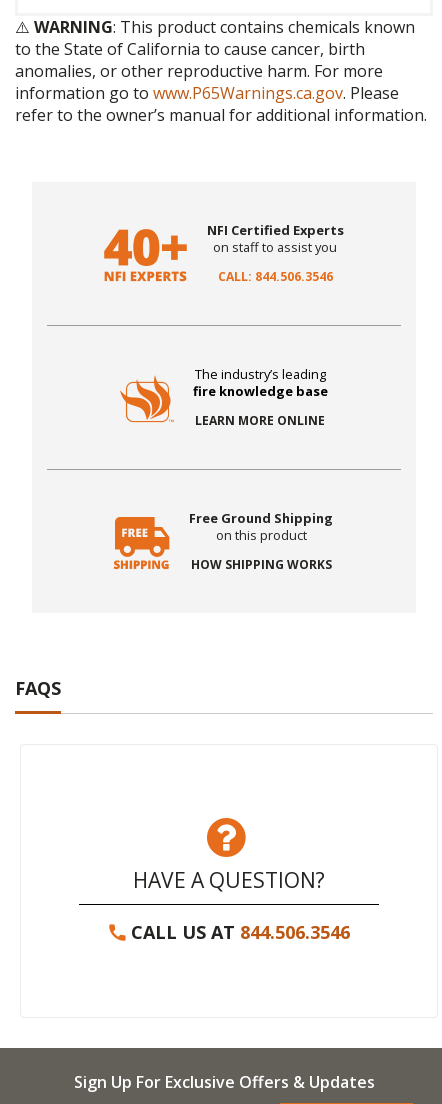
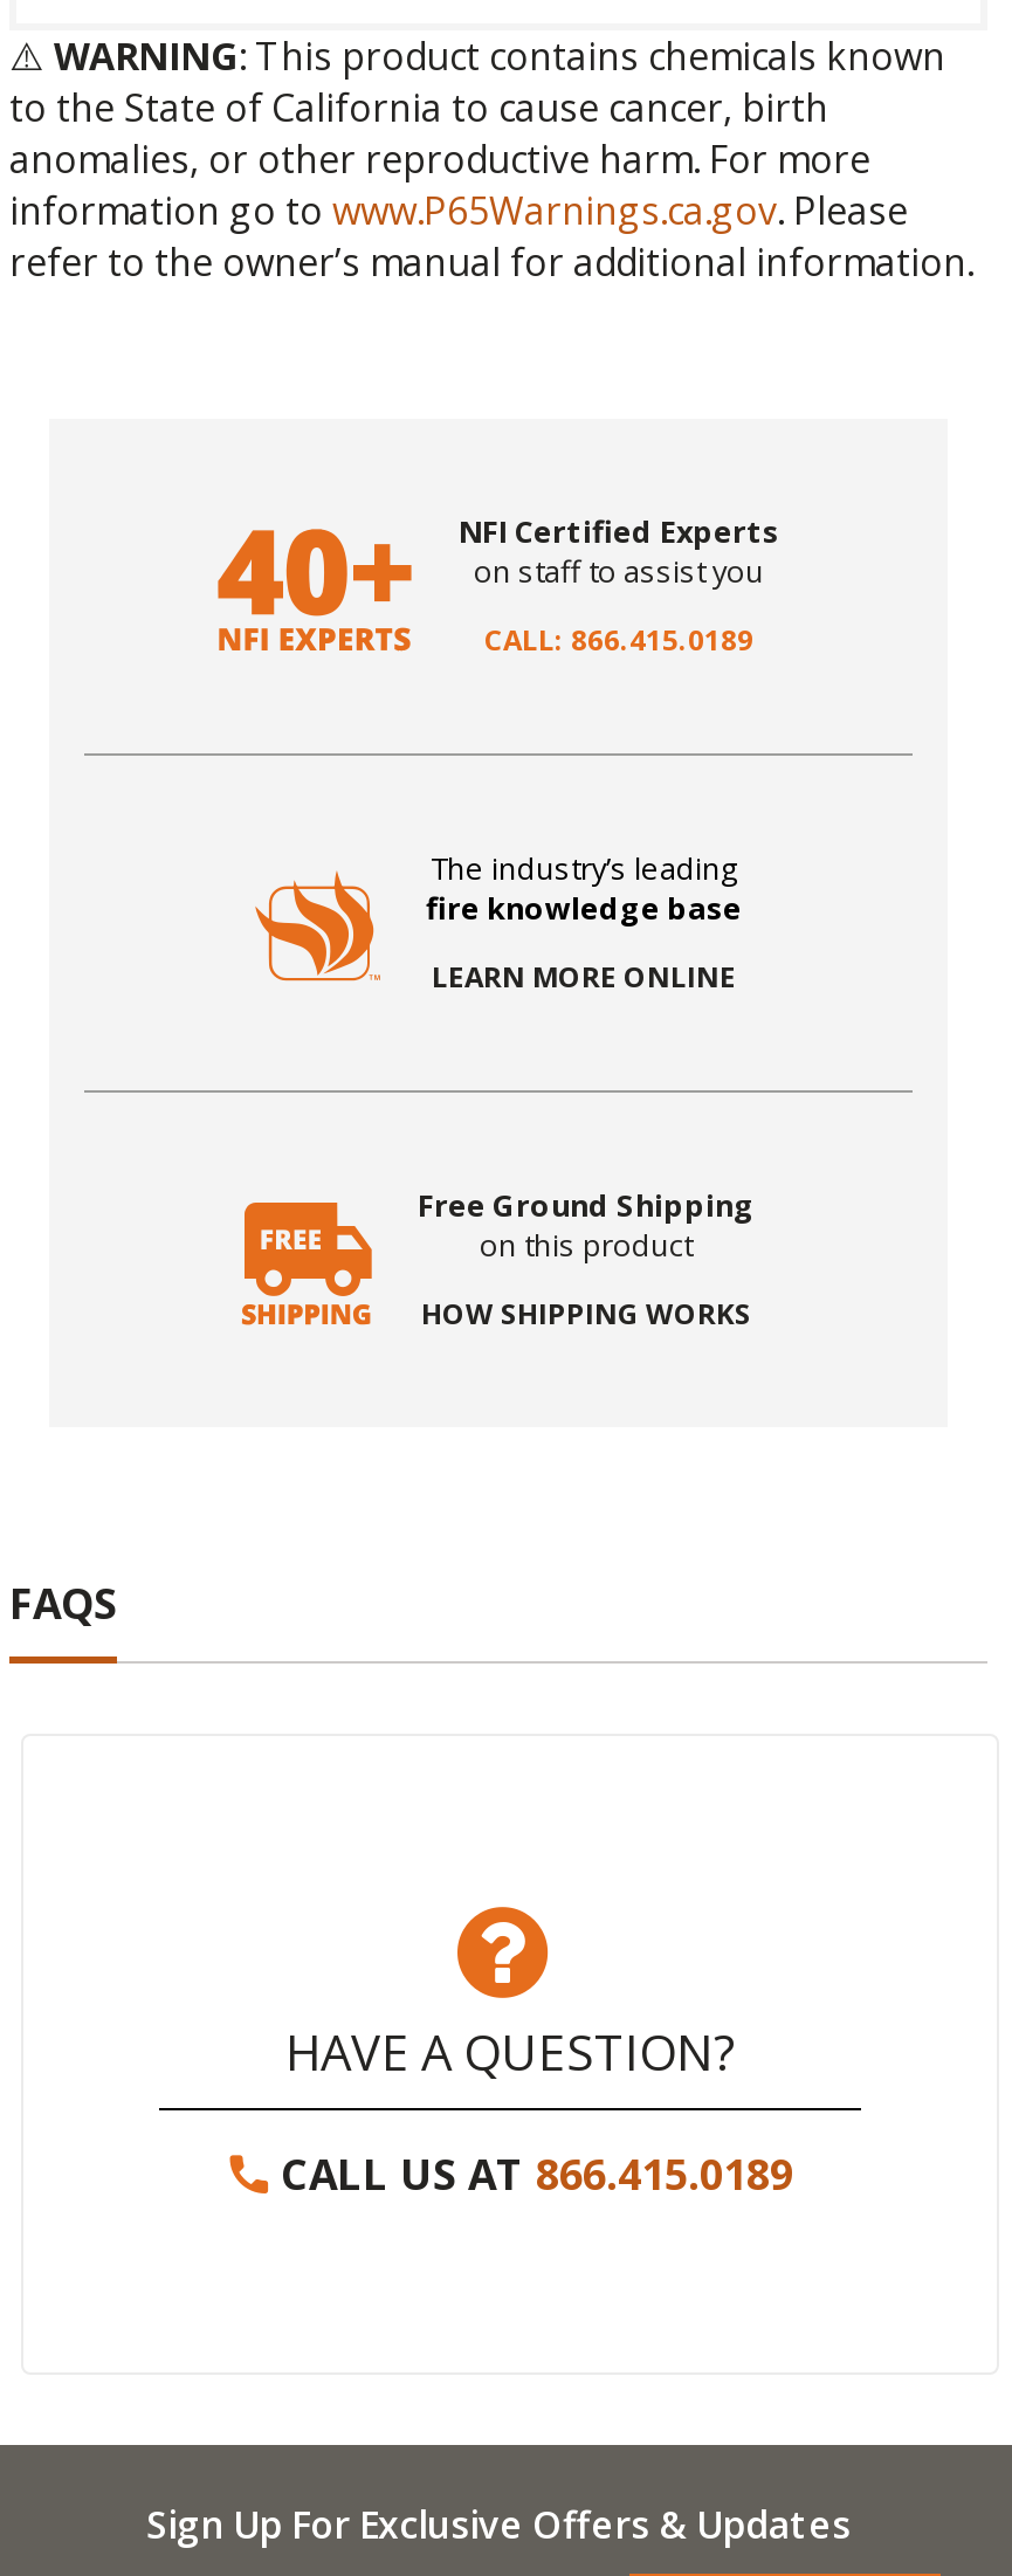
[218,268,333,285] CALL: 844.506.3546 -> [484,621,753,661] CALL: 866.415.0189
[131,920,350,944] CALL US AT 844.506.3546 -> [281,2146,793,2203] CALL US AT 866.415.0189

